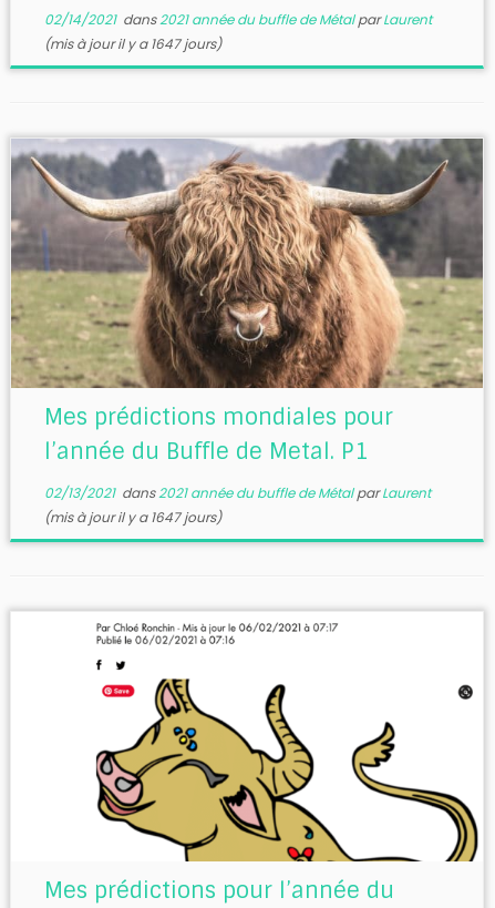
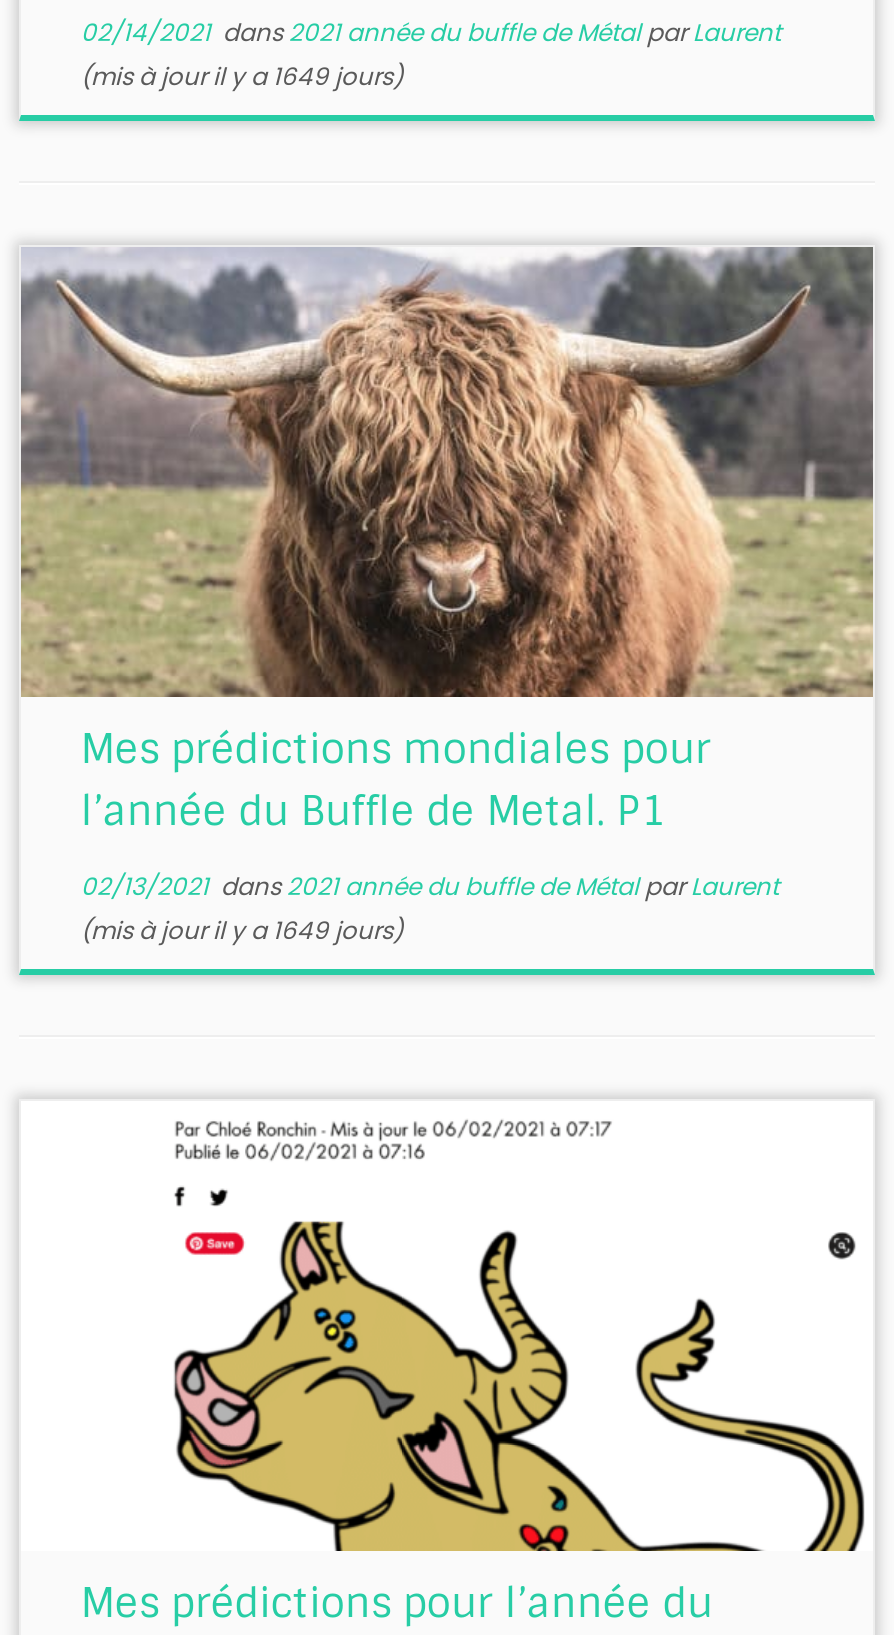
[44,34,221,53] (mis à jour il y a 1647 jours) -> [81,59,403,93] (mis à jour il y a 1649 jours)
[44,508,221,526] (mis à jour il y a 1647 jours) -> [81,913,403,947] (mis à jour il y a 1649 jours)

